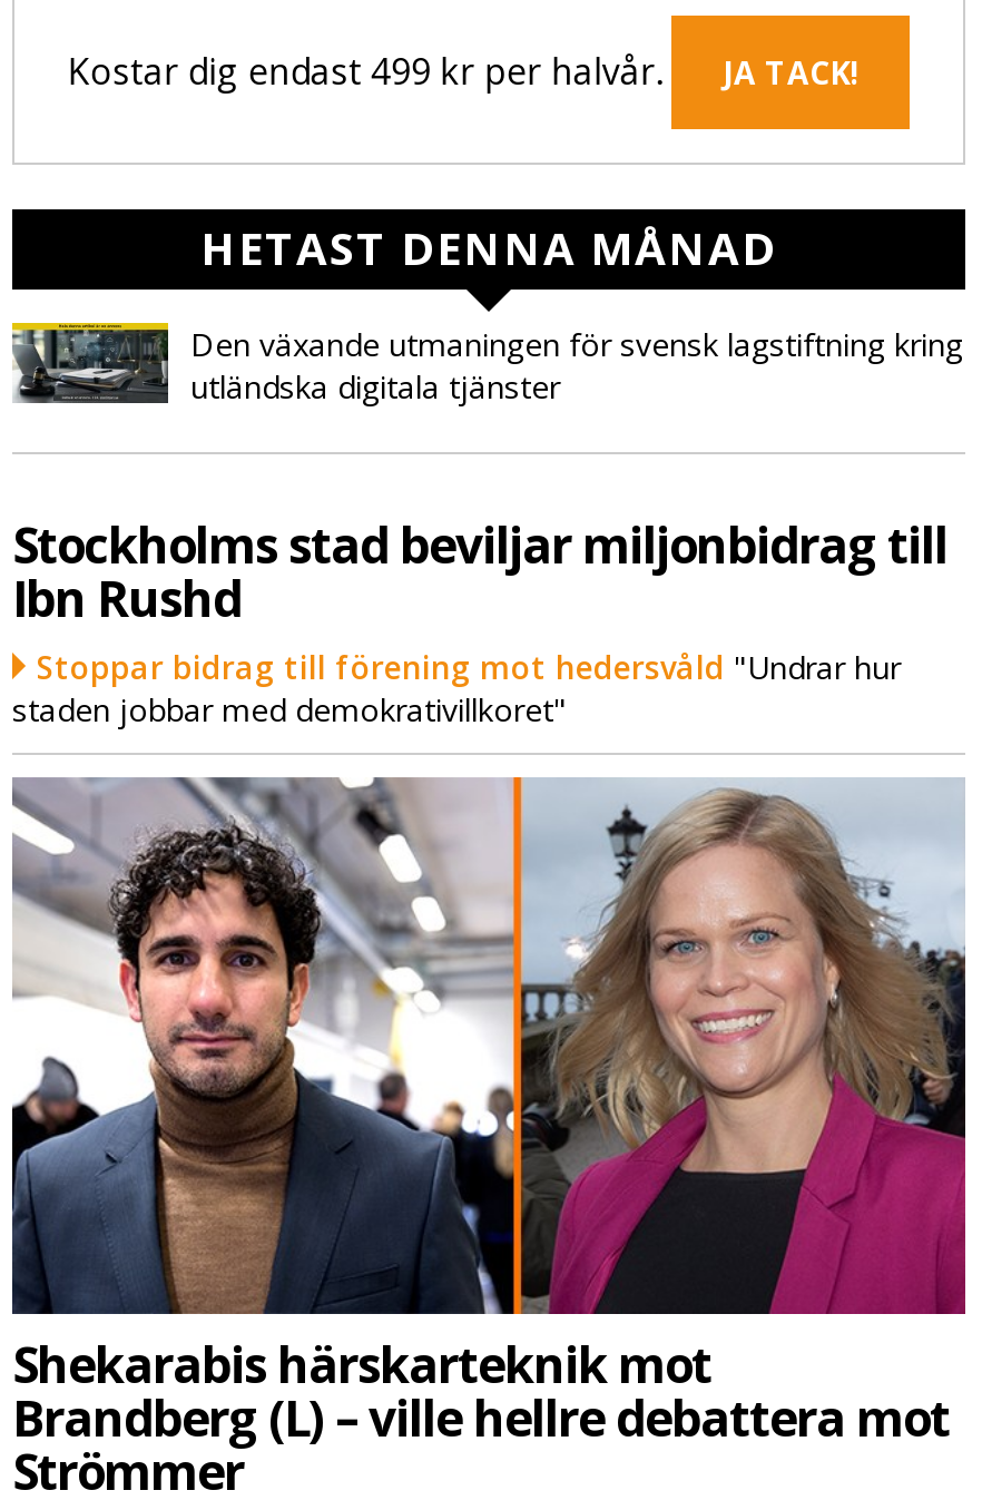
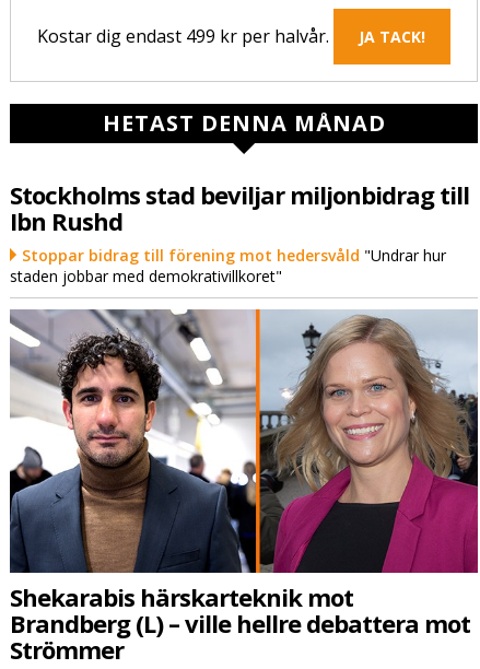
[10,321,963,407] [image] | Den växande utmaningen för svensk lagstiftning kring | utländska digitala tjänster -> none

